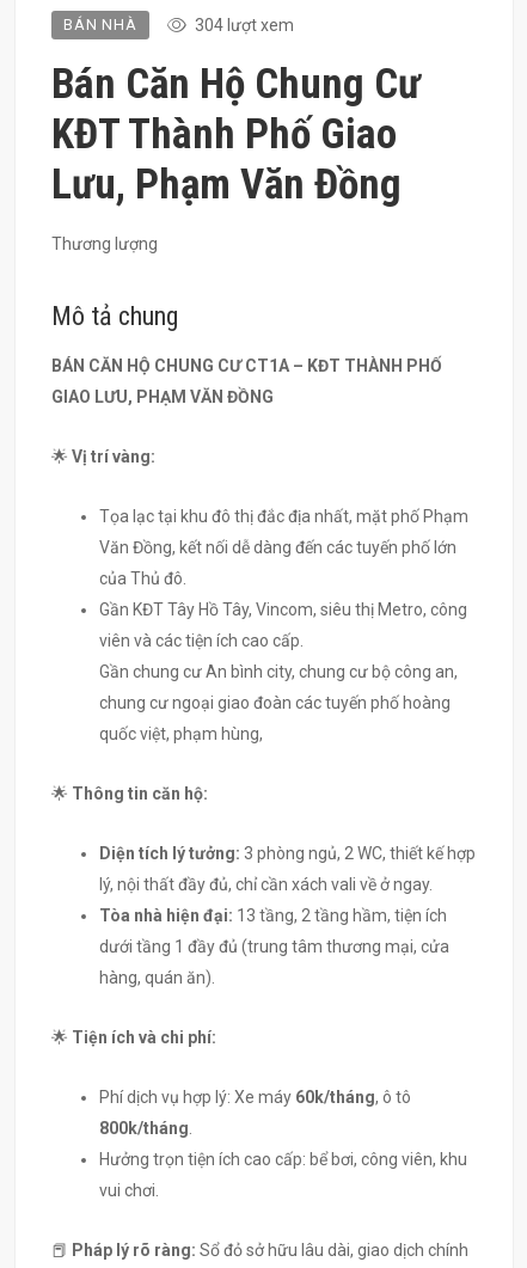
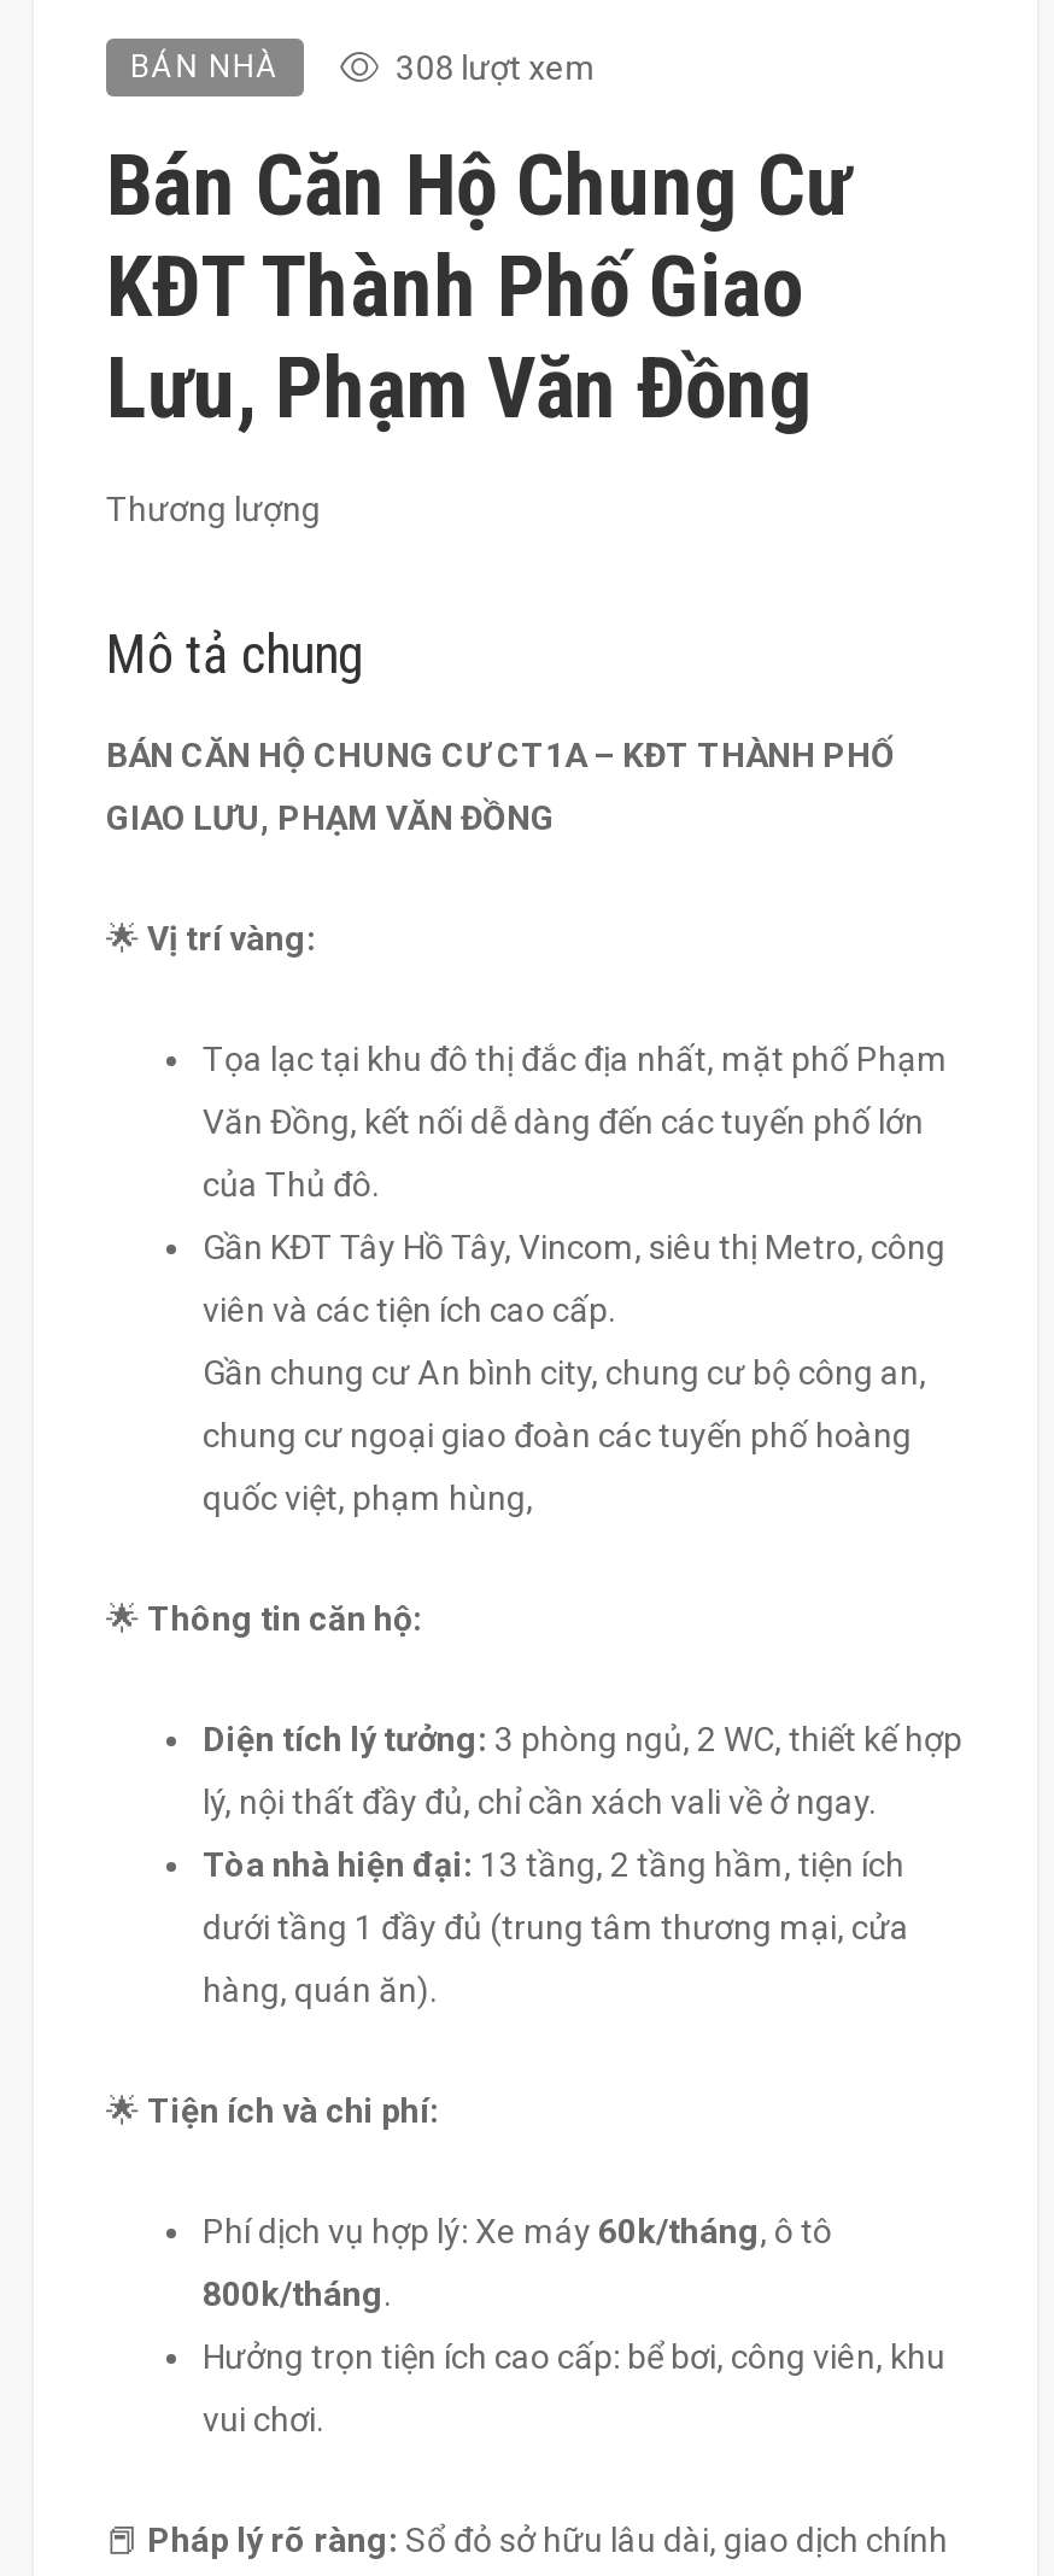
[195,16,294,35] 304 lượt xem -> [396,49,596,87] 308 lượt xem

